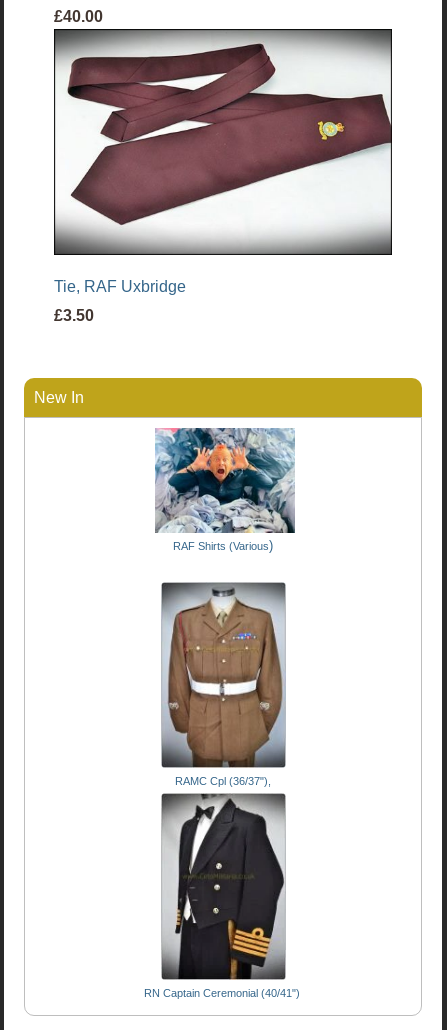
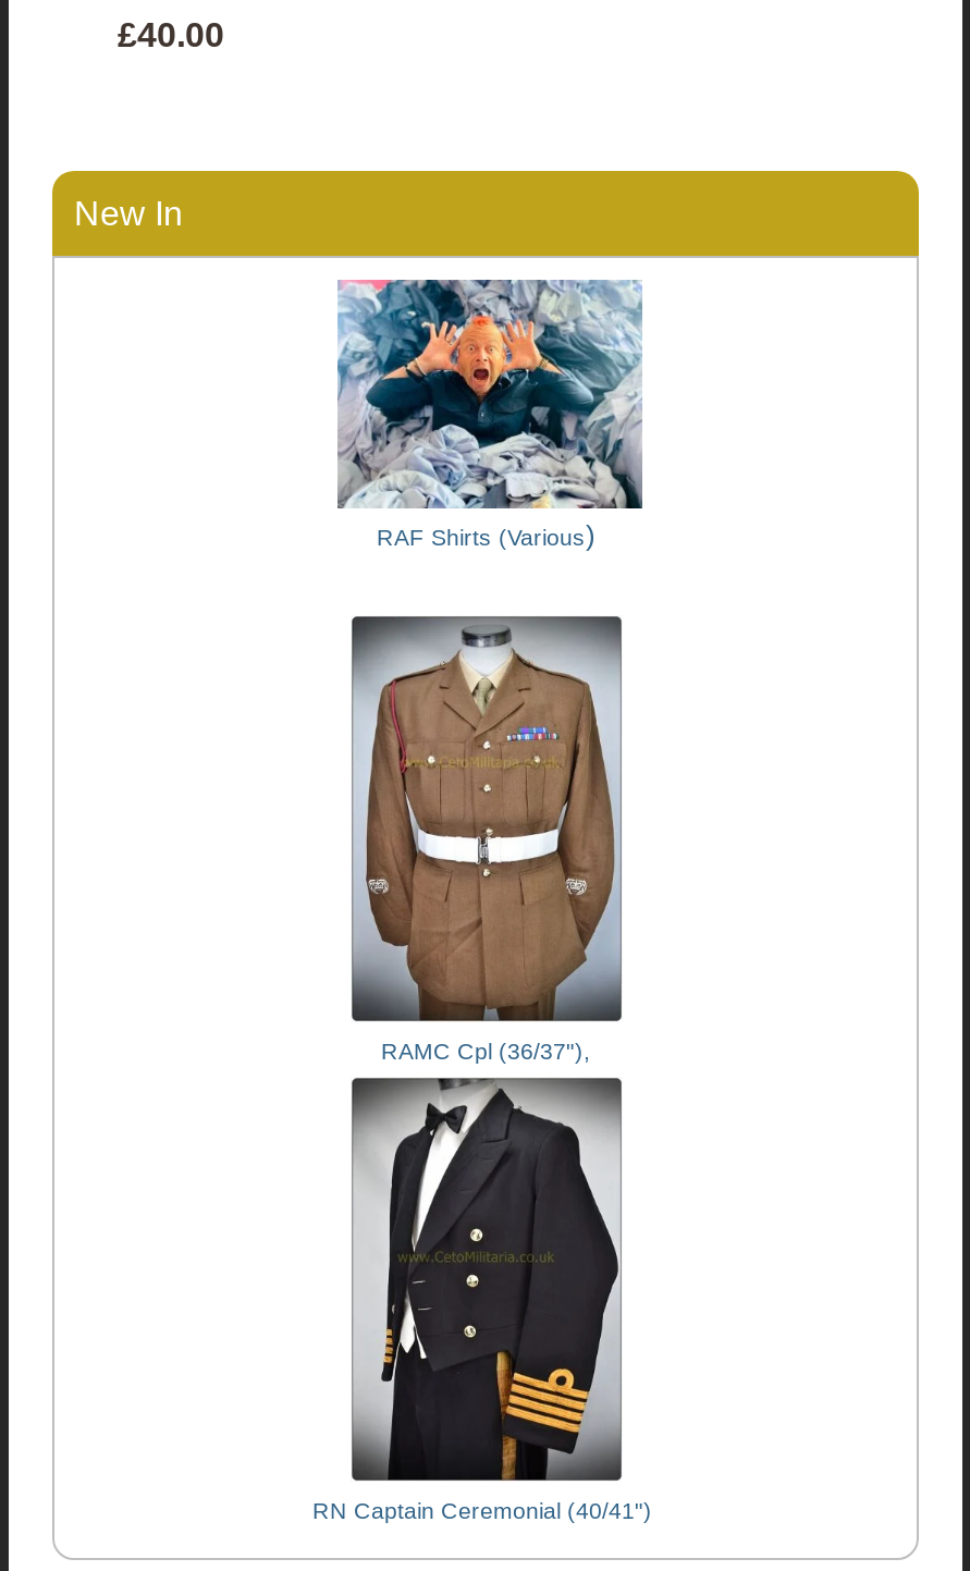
[53,28,393,324] [image] | Tie, RAF Uxbridge | £3.50 -> none

